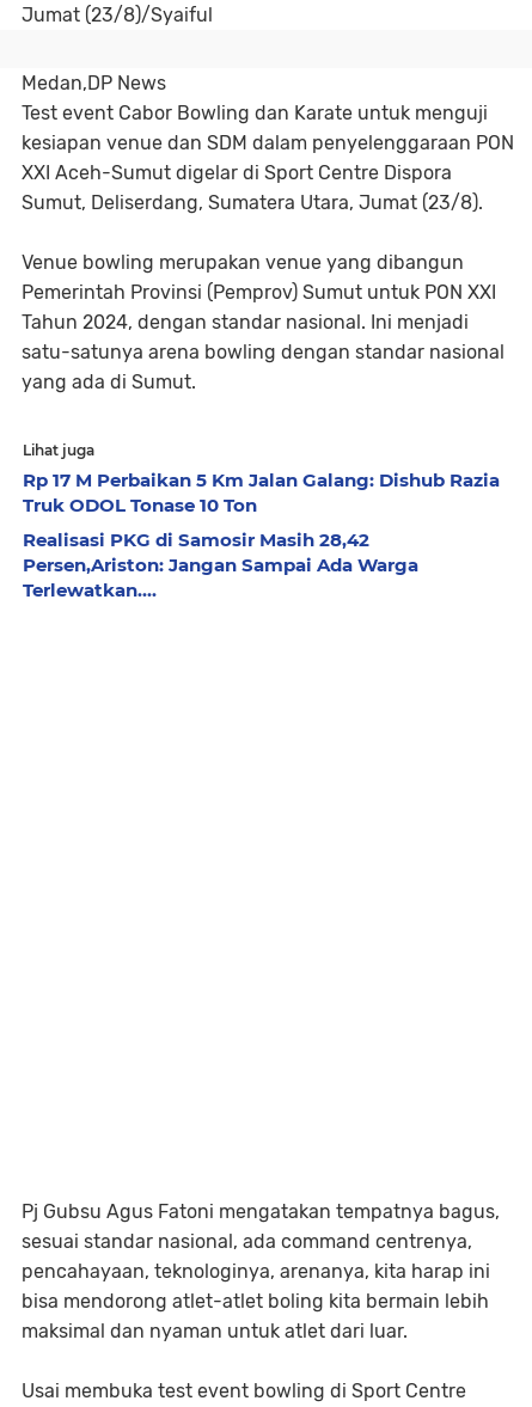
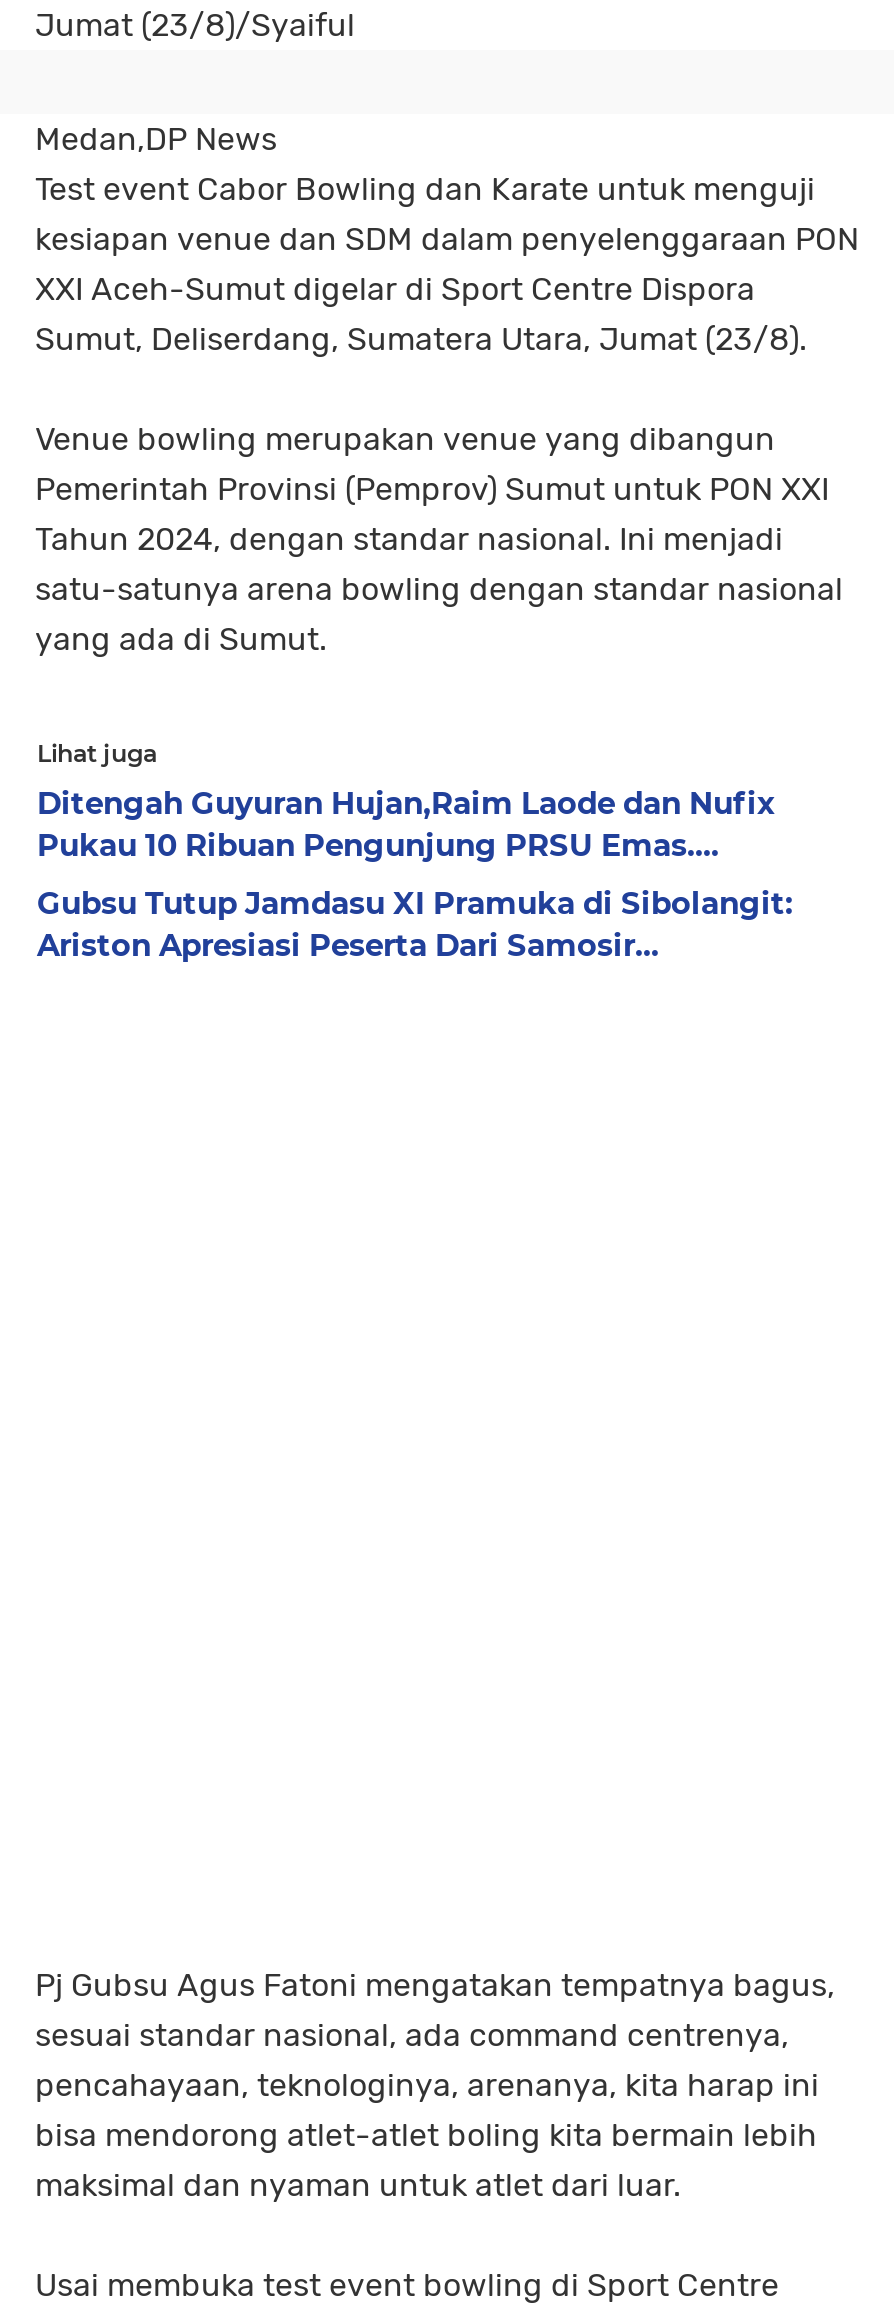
[23,469,500,516] Rp 17 M Perbaikan 5 Km Jalan Galang: Dishub Razia | Truk ODOL Tonase 10 Ton -> [37,784,775,864] Ditengah Guyuran Hujan,Raim Laode dan Nufix | Pukau 10 Ribuan Pengunjung PRSU Emas....
[23,528,418,601] Realisasi PKG di Samosir Masih 28,42 | Persen,Ariston: Jangan Sampai Ada Warga | Terlewatkan.... -> [37,884,793,964] Gubsu Tutup Jamdasu XI Pramuka di Sibolangit: | Ariston Apresiasi Peserta Dari Samosir...

